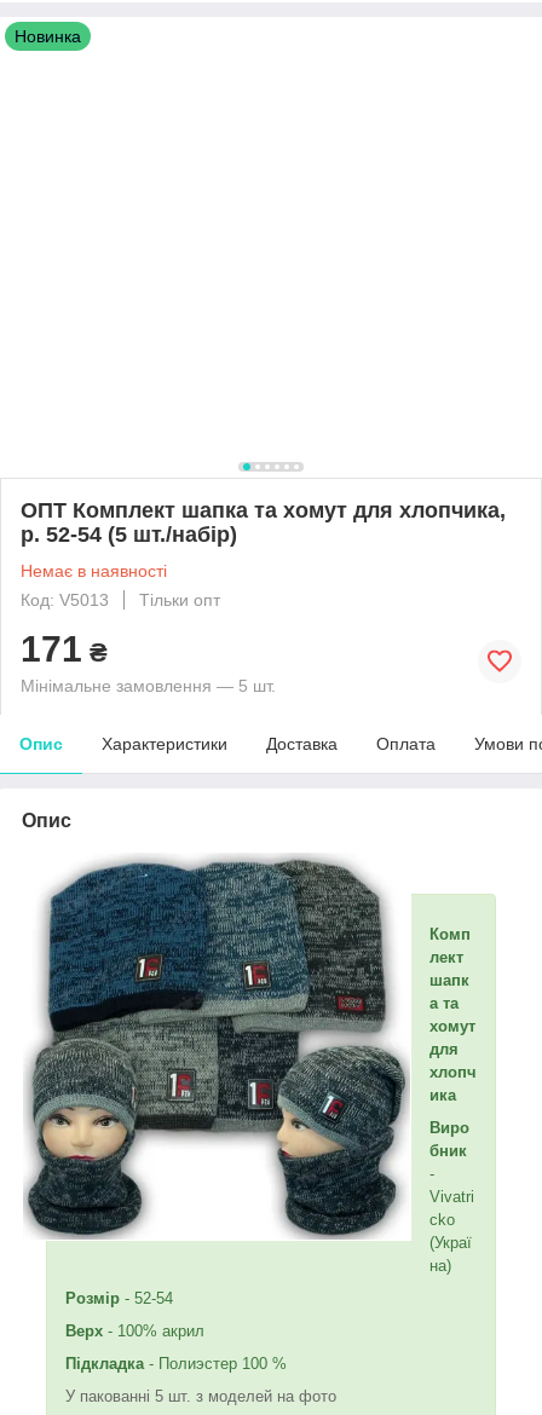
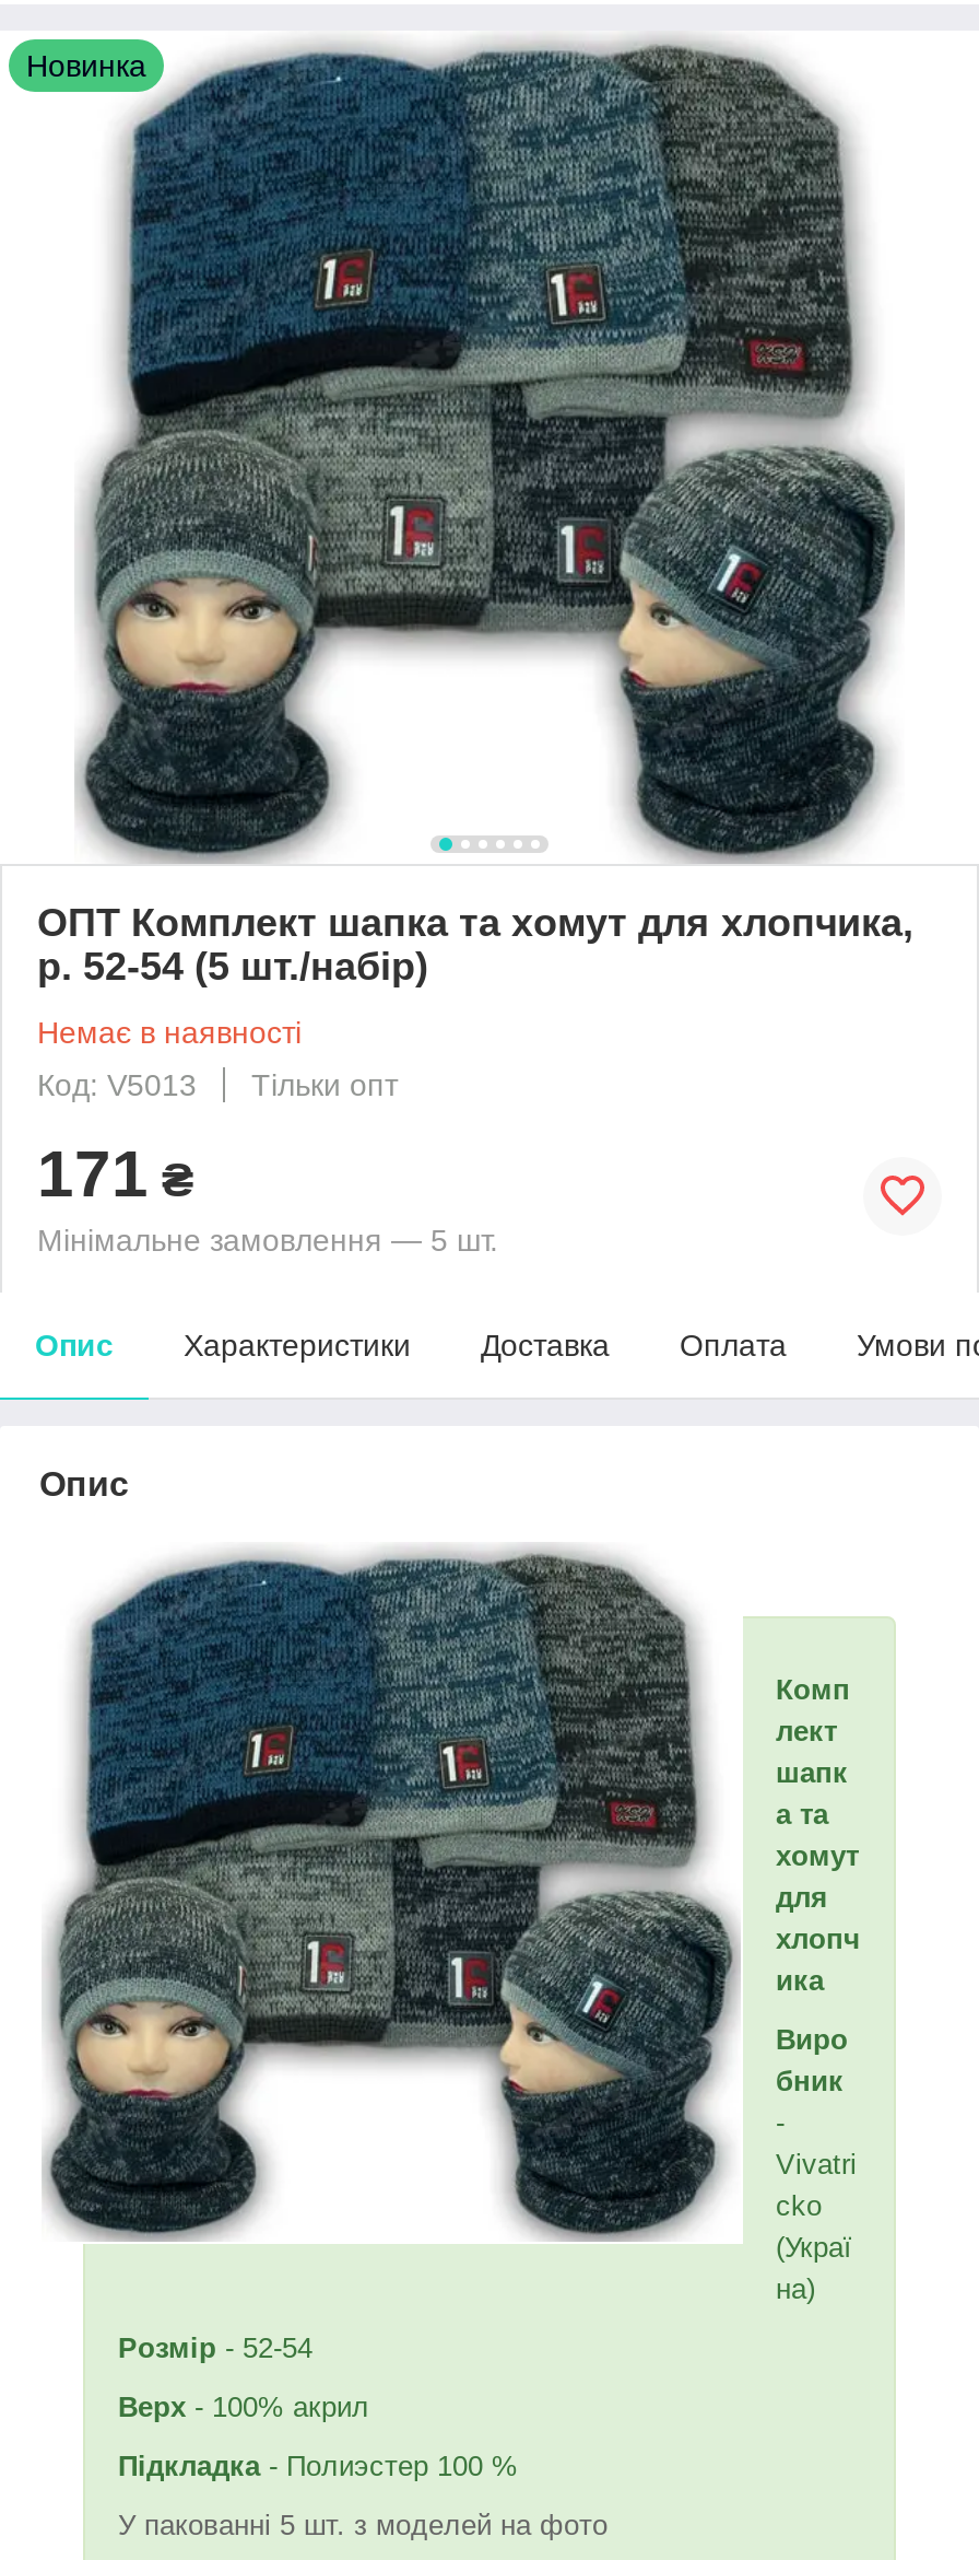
none -> [74,35,905,864] [image]

